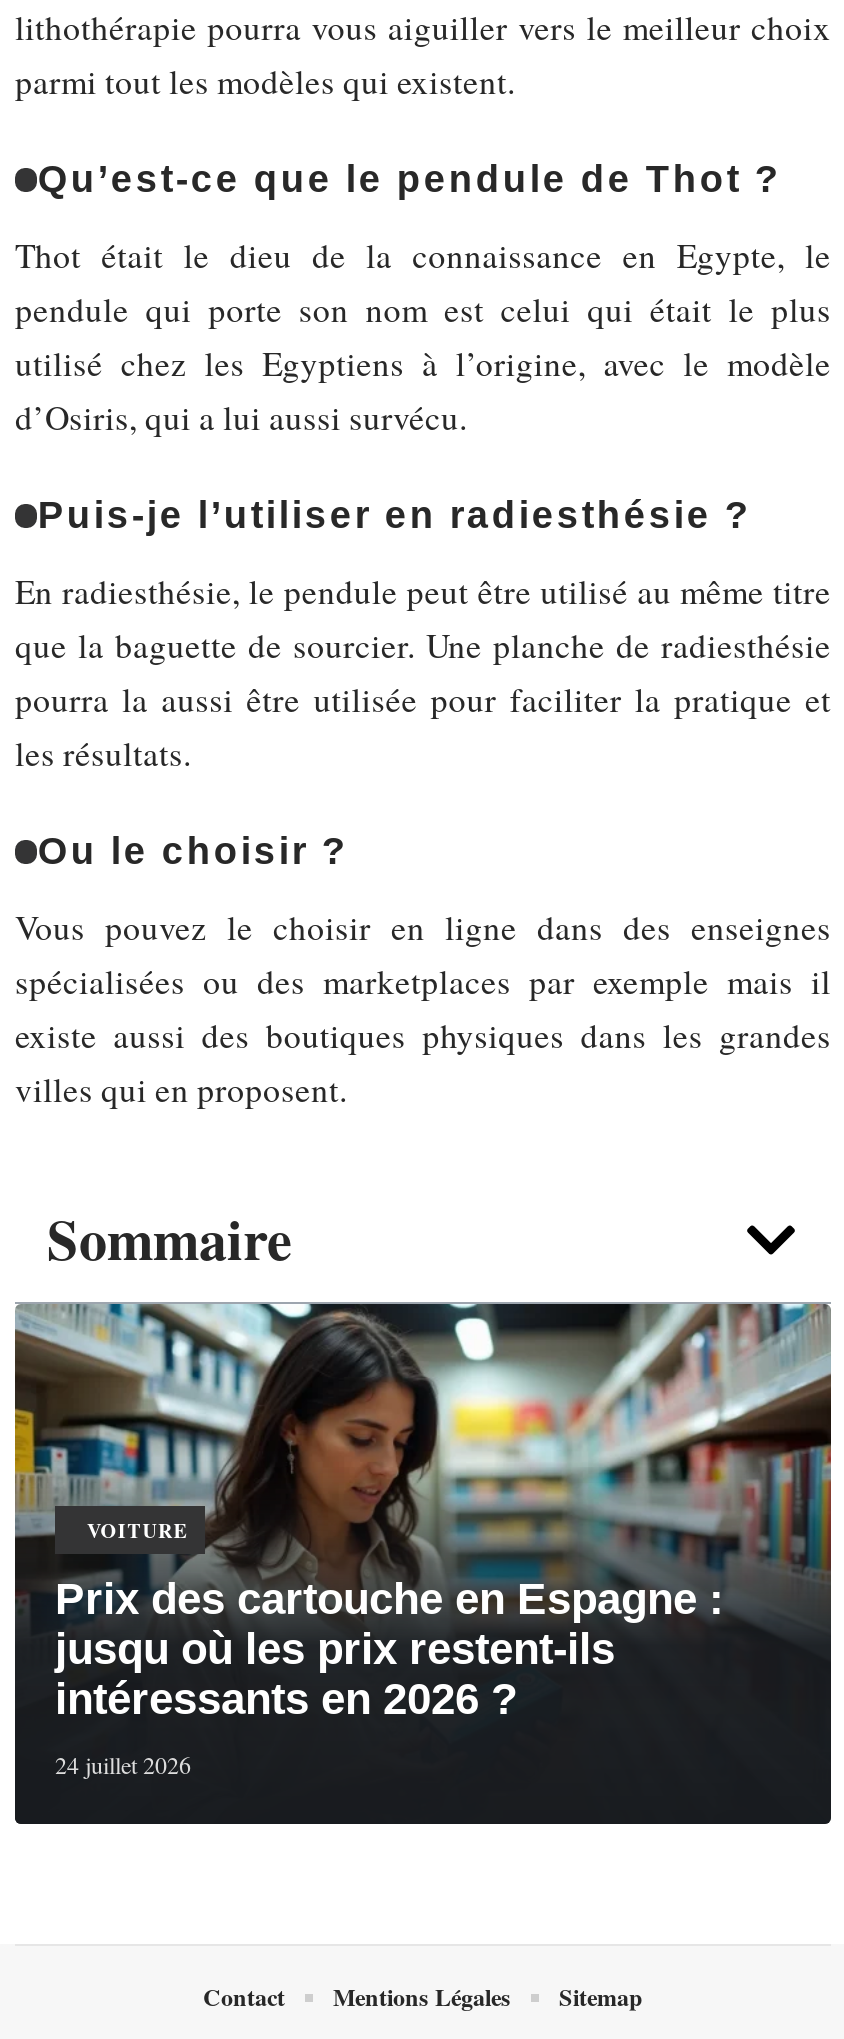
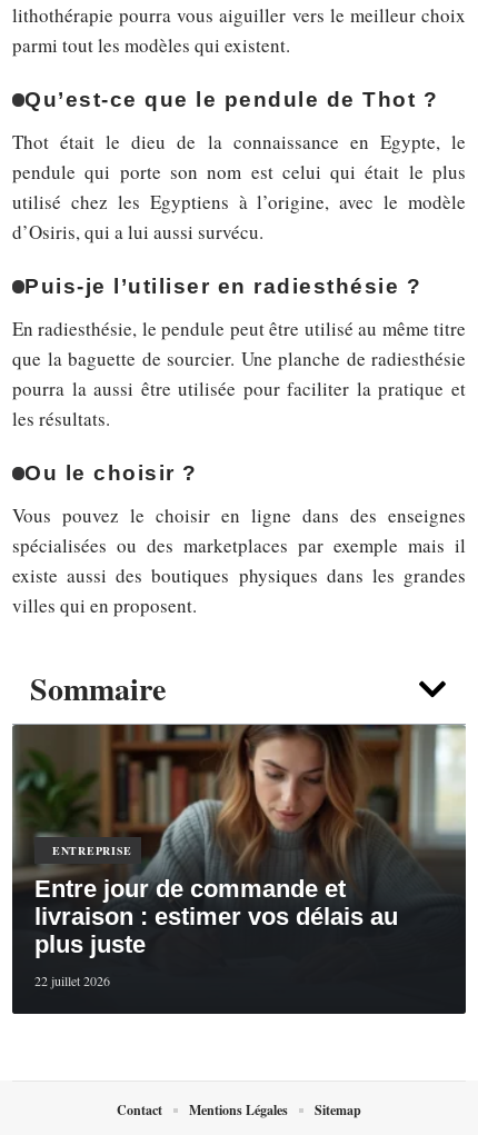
[13,1302,833,1584] [image] | VOITURE -> [11,724,467,882] [image] | ENTREPRISE
[55,1574,723,1724] Prix des cartouche en Espagne : | jusqu où les prix restent-ils | intéressants en 2026 ? -> [34,875,398,958] Entre jour de commande et | livraison : estimer vos délais au | plus juste
[55,1748,191,1780] 24 juillet 2026 -> [34,972,110,989] 22 juillet 2026

